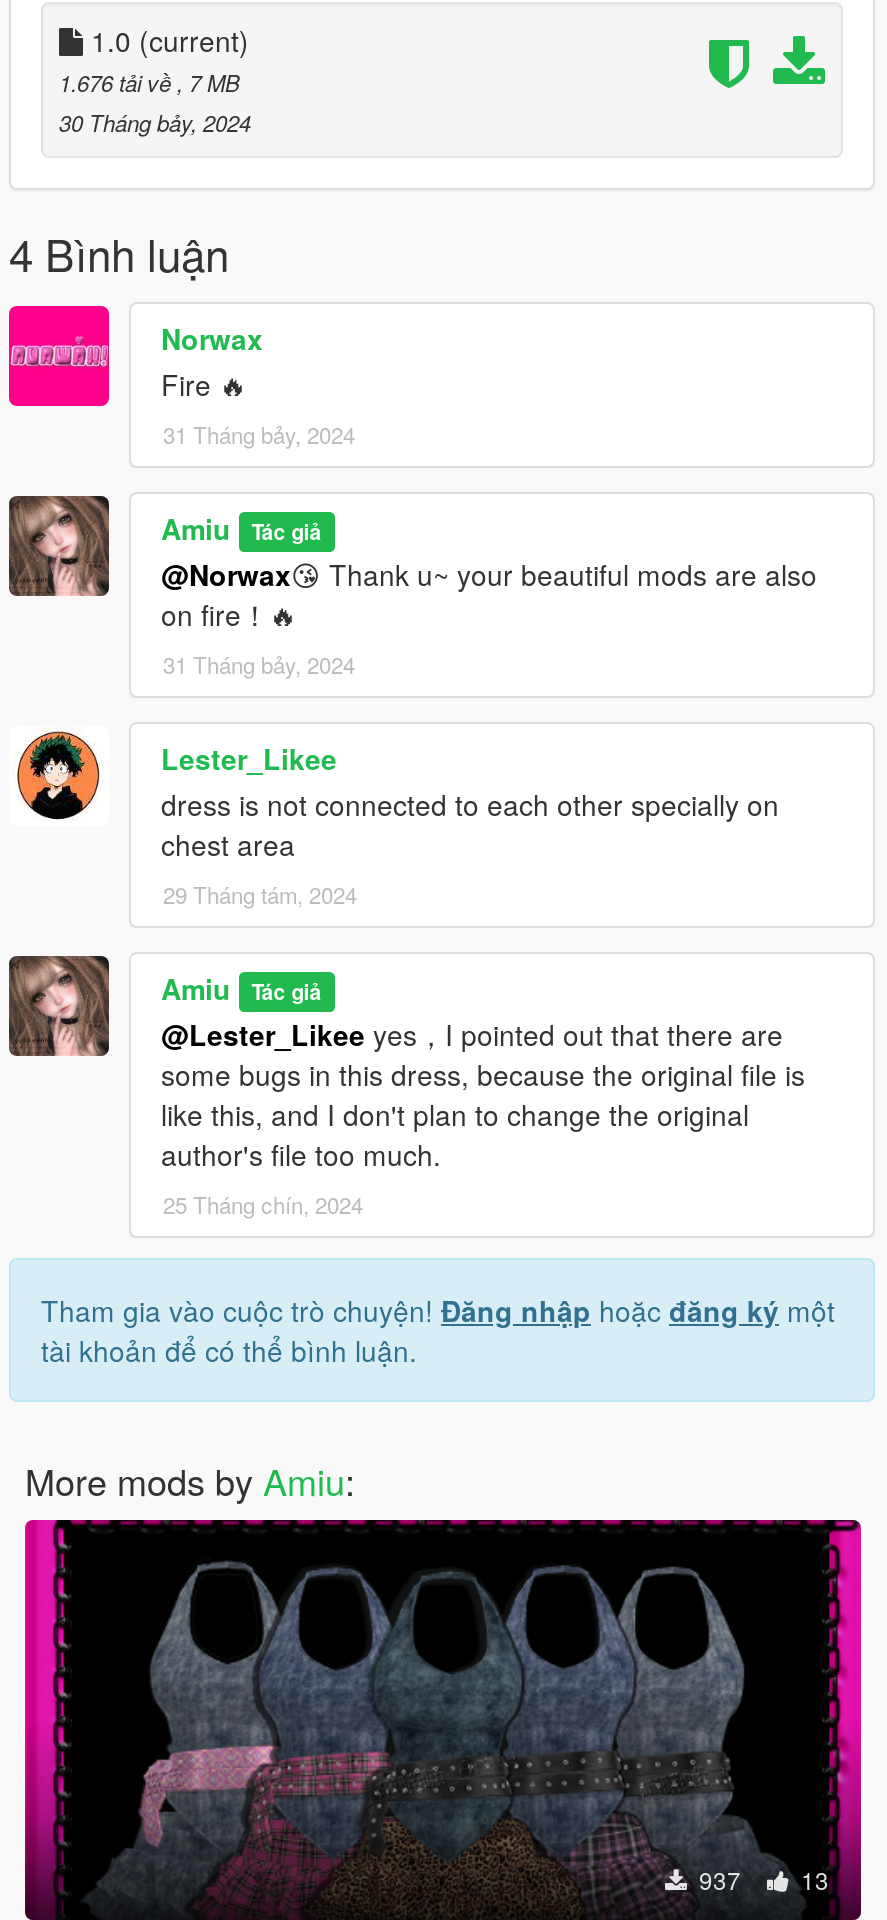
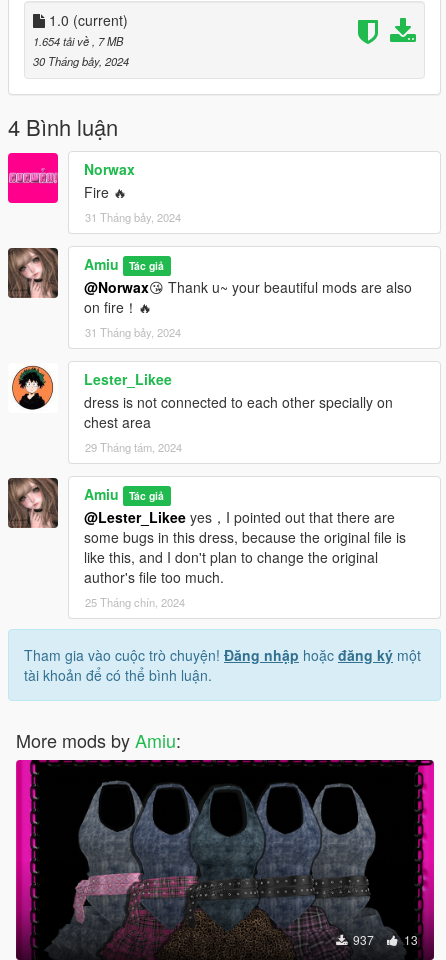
[59,66,239,98] 1.676 tải về, 7 MB -> [33,33,123,49] 1.654 tải về, 7 MB

